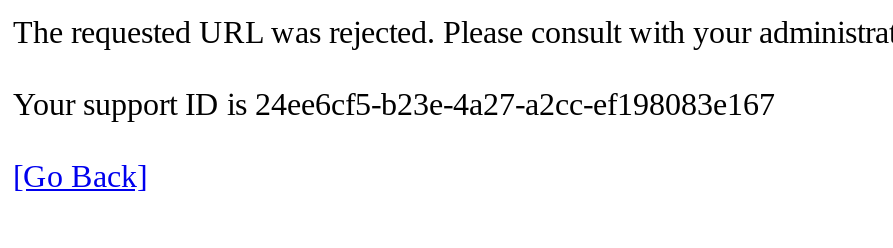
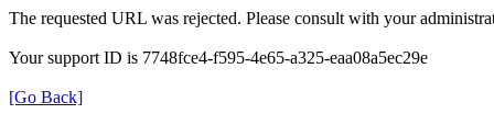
[13,87,775,121] Your support ID is 24ee6cf5-b23e-4a27-a2cc-ef198083e167 -> [9,48,428,67] Your support ID is 7748fce4-f595-4e65-a325-eaa08a5ec29e

